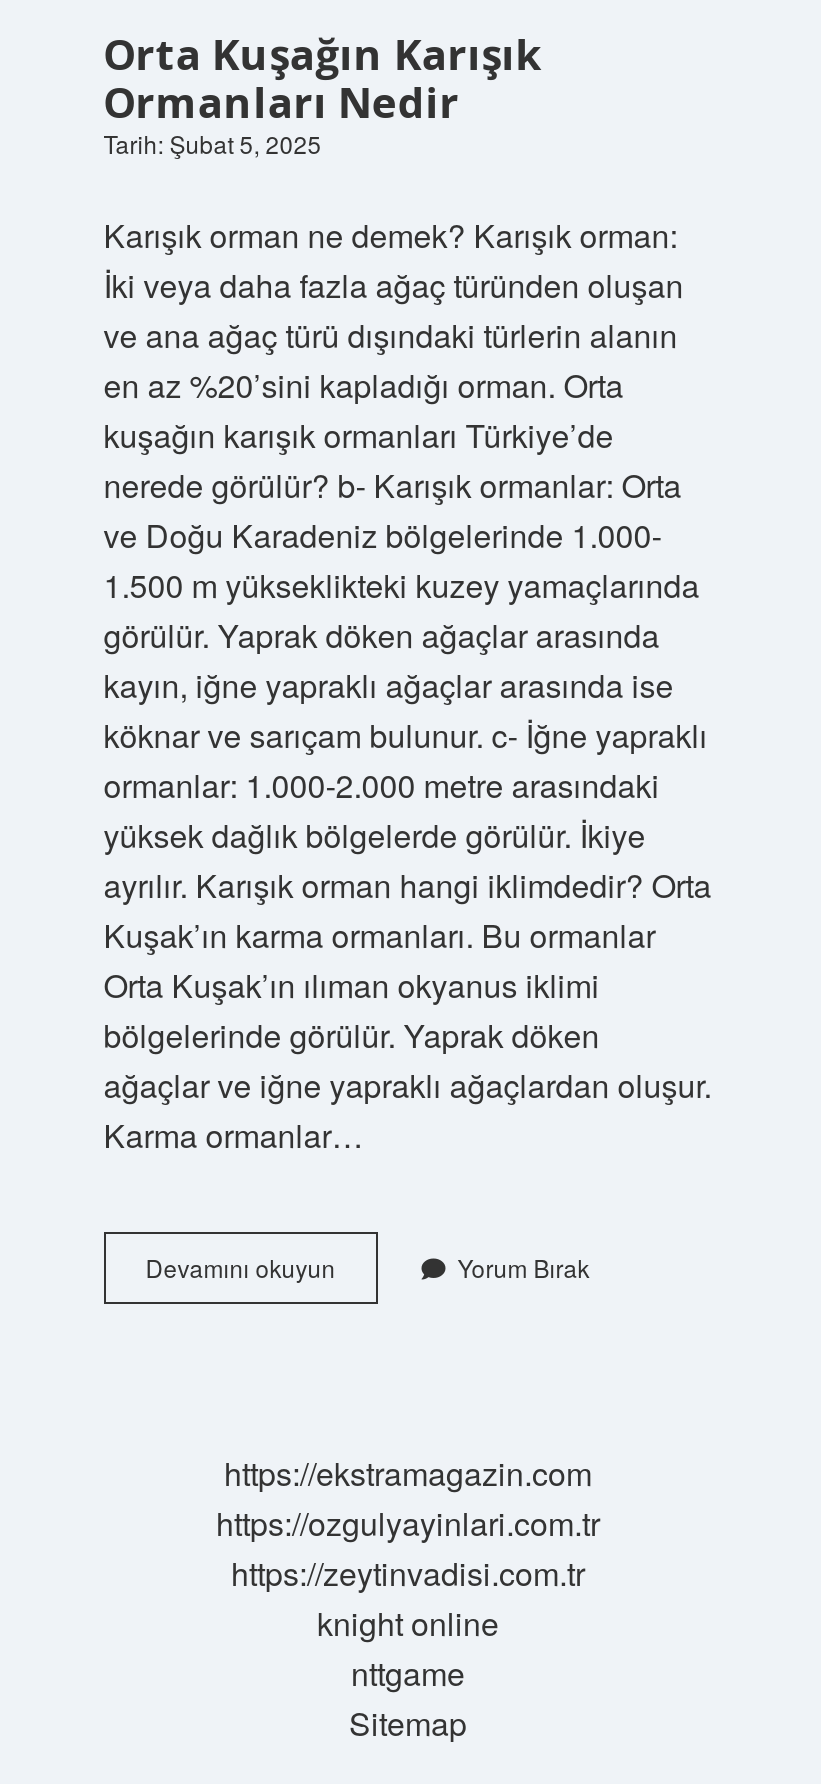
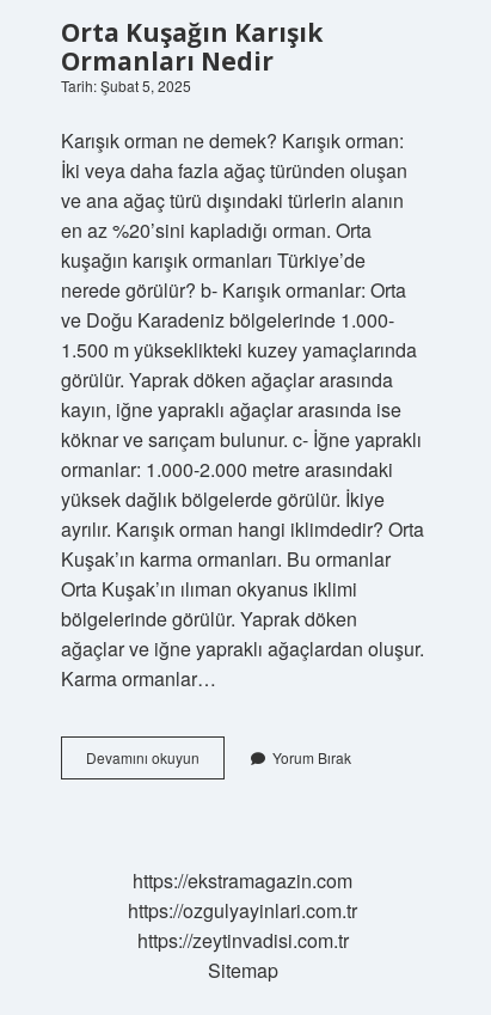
[317,1600,499,1696] knight online | nttgame -> none

